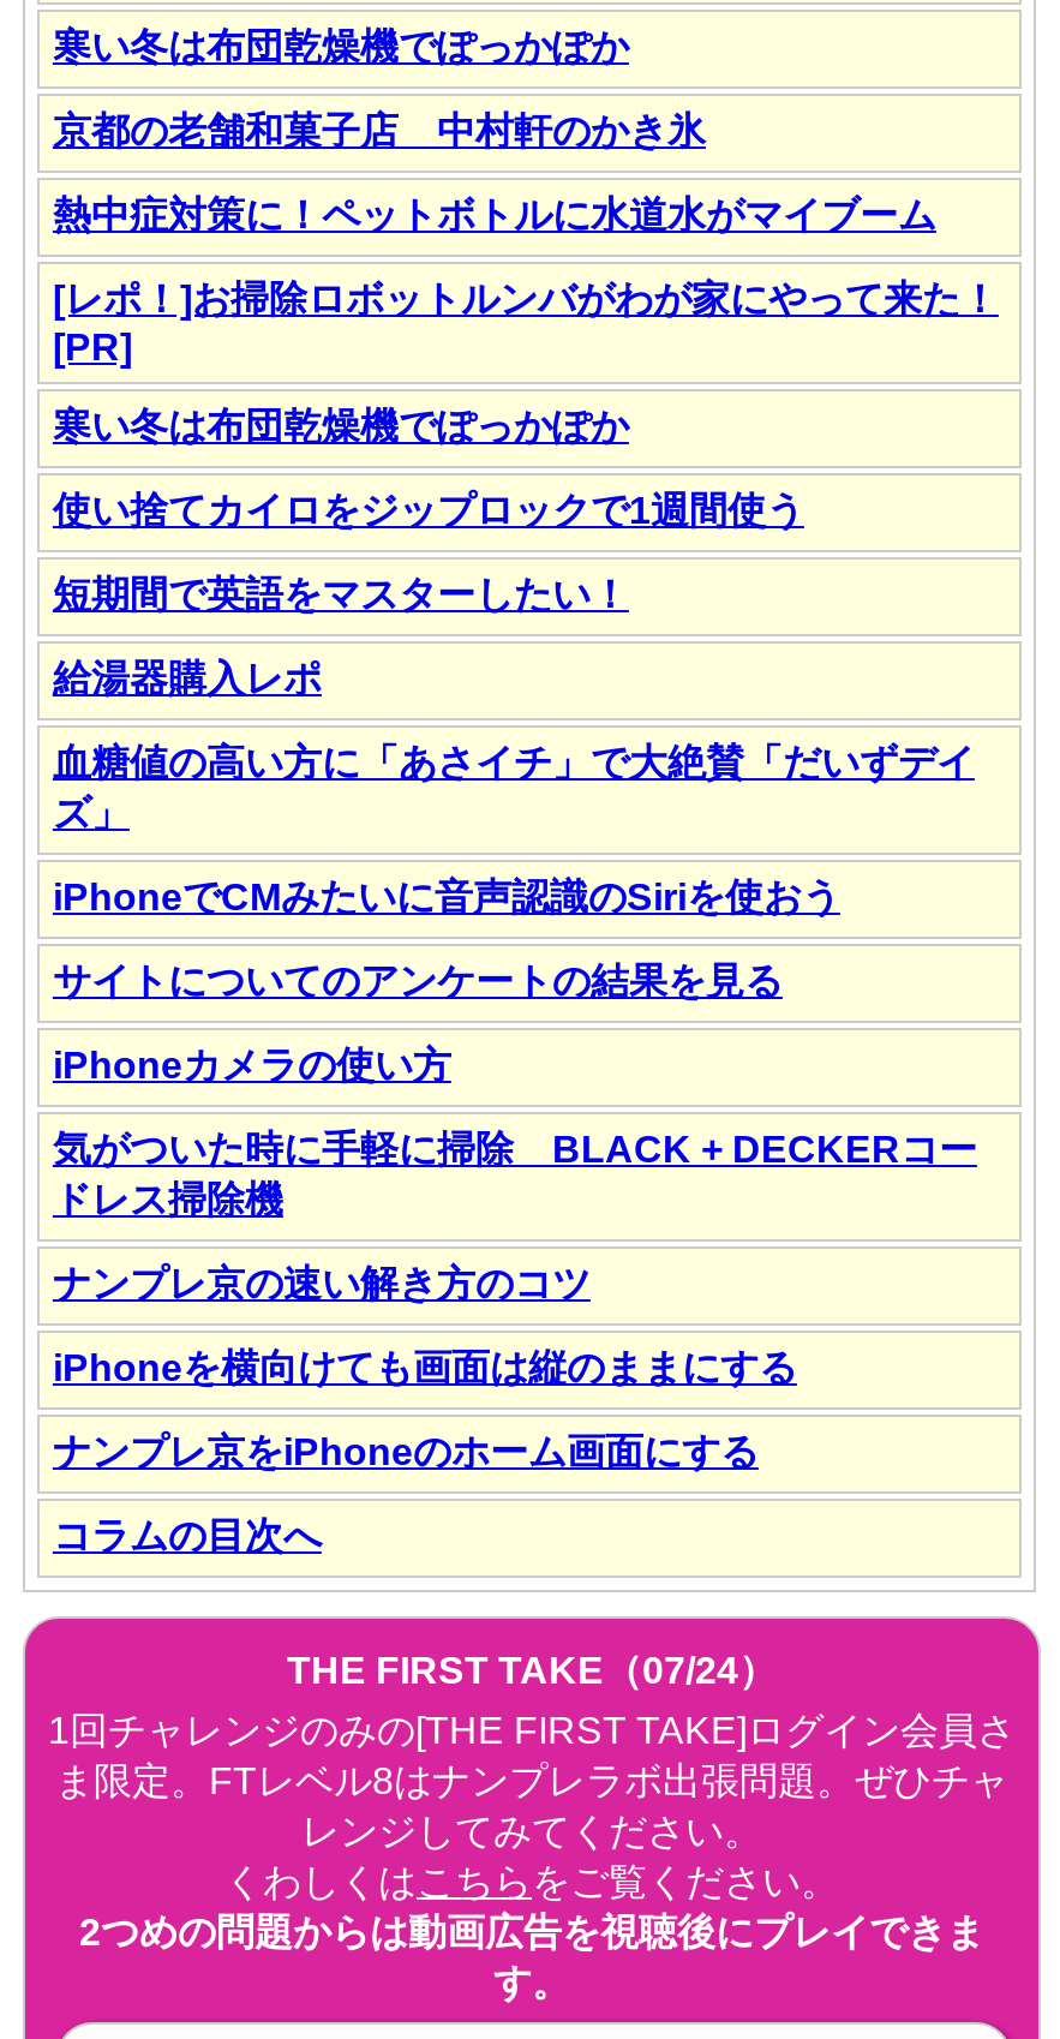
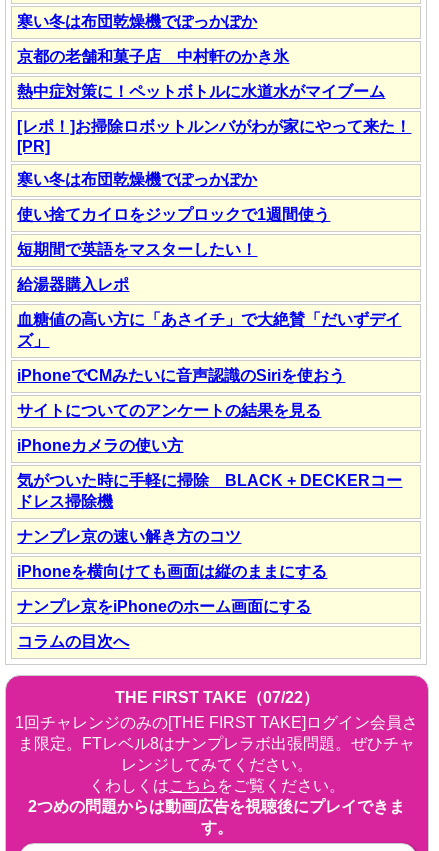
[287,1651,777,1691] THE FIRST TAKE（07/24） -> [115,689,319,706] THE FIRST TAKE（07/22）

